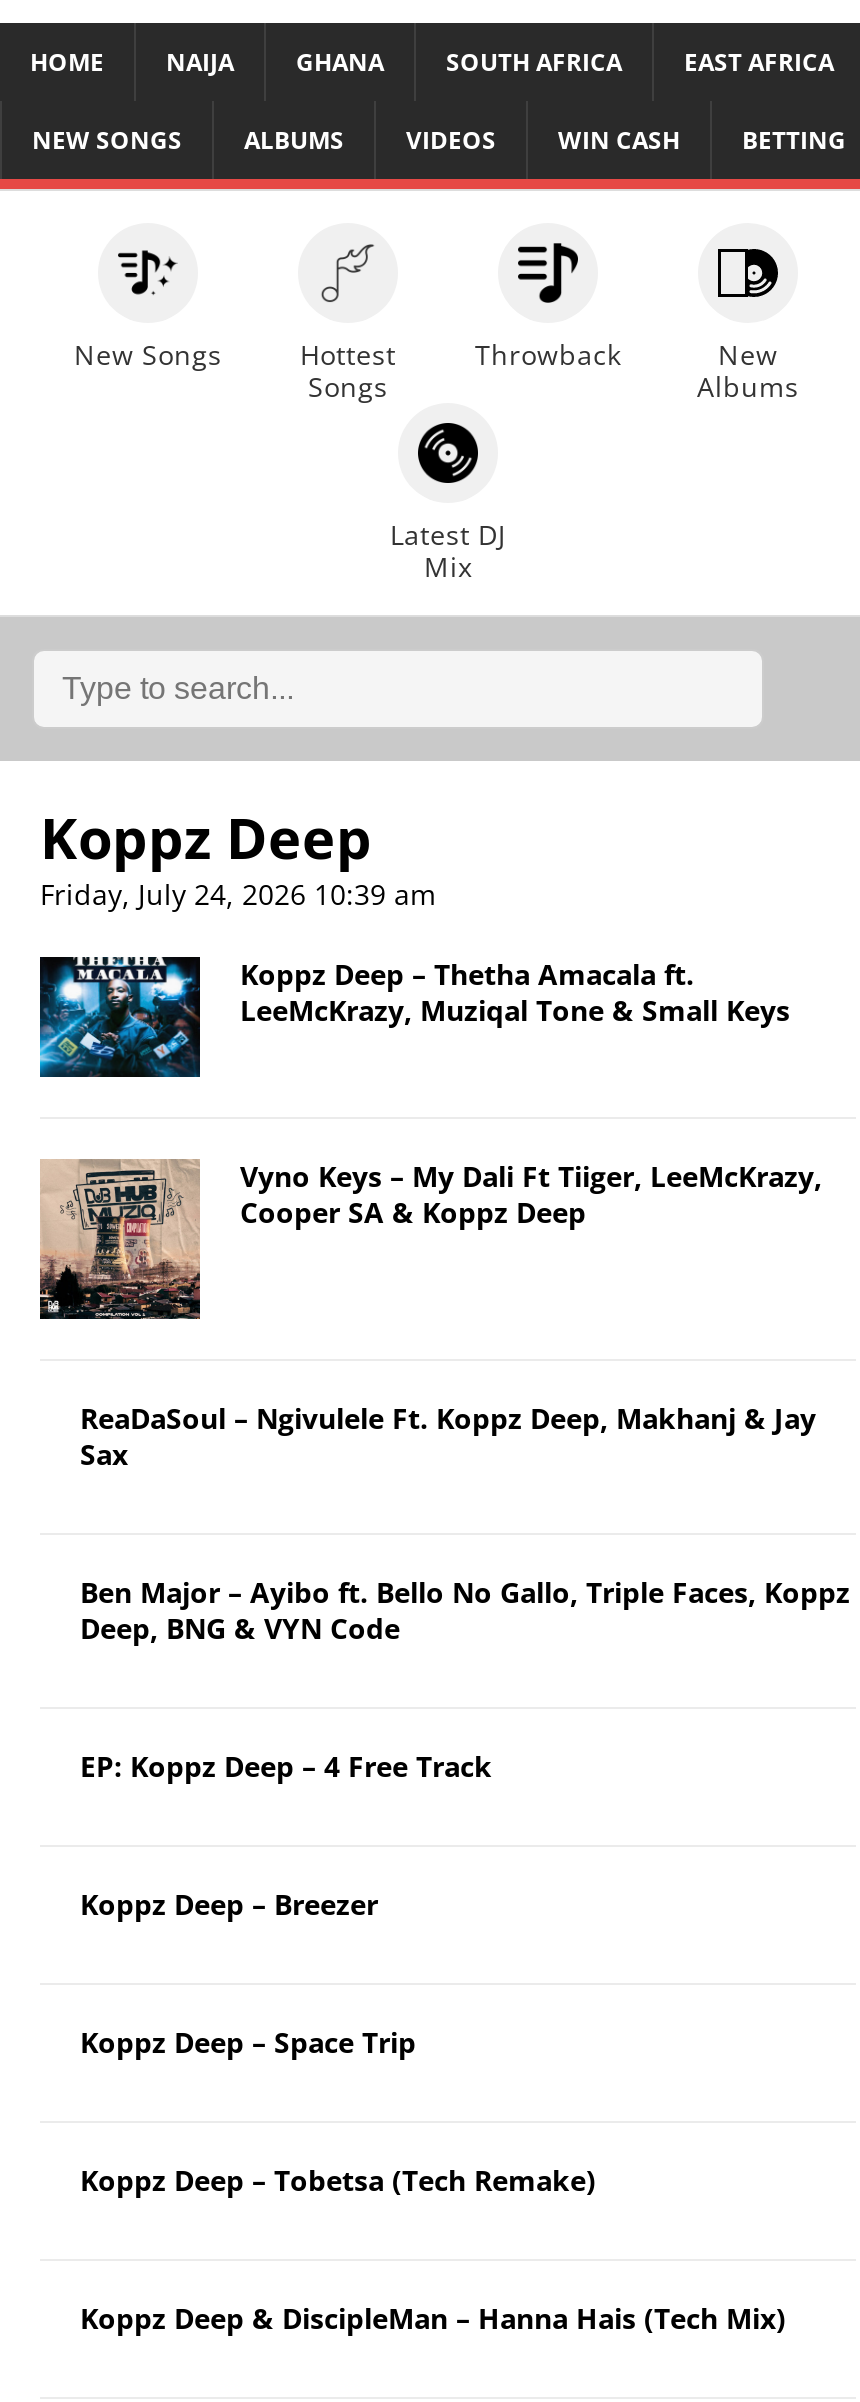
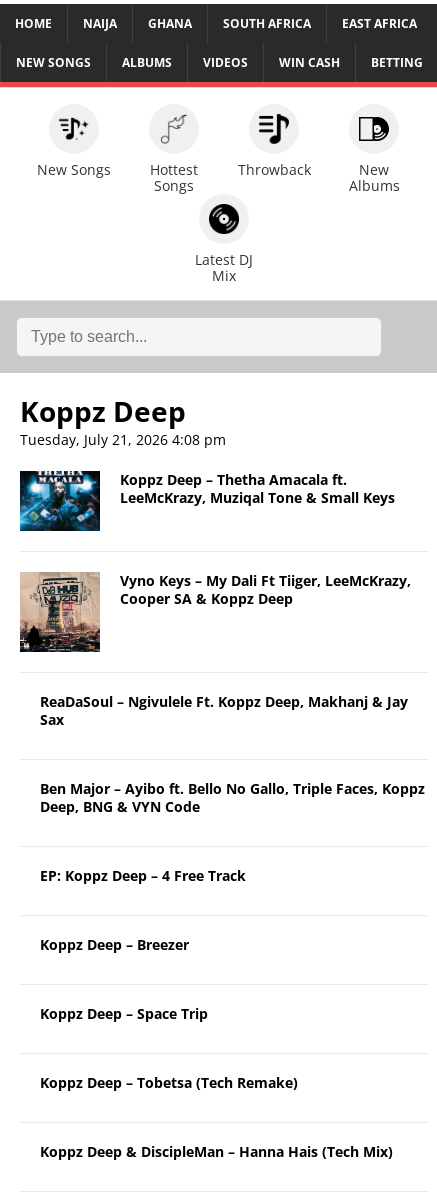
[40,875,436,913] Friday, July 24, 2026 10:39 am -> [20,430,226,449] Tuesday, July 21, 2026 4:08 pm

